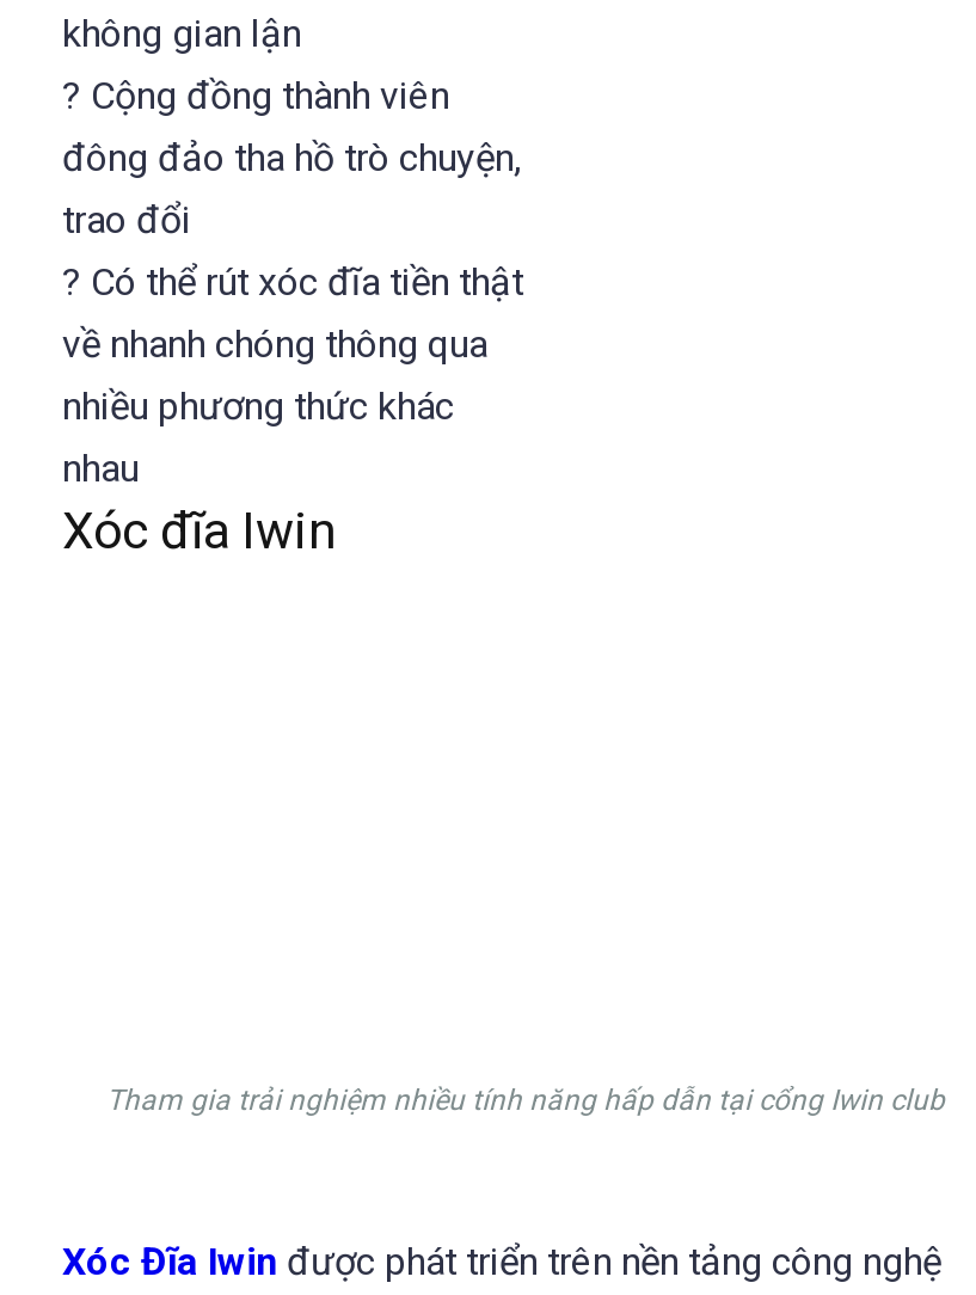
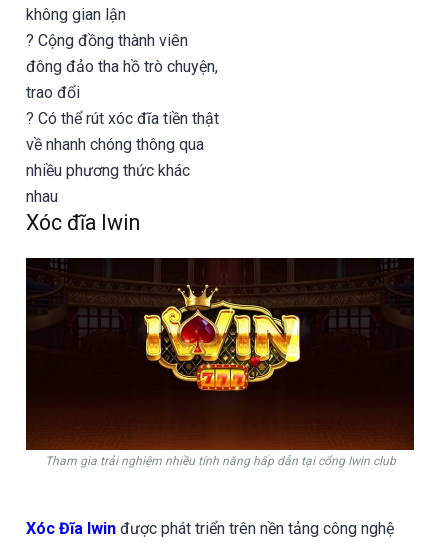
none -> [25,257,415,451] [image]

